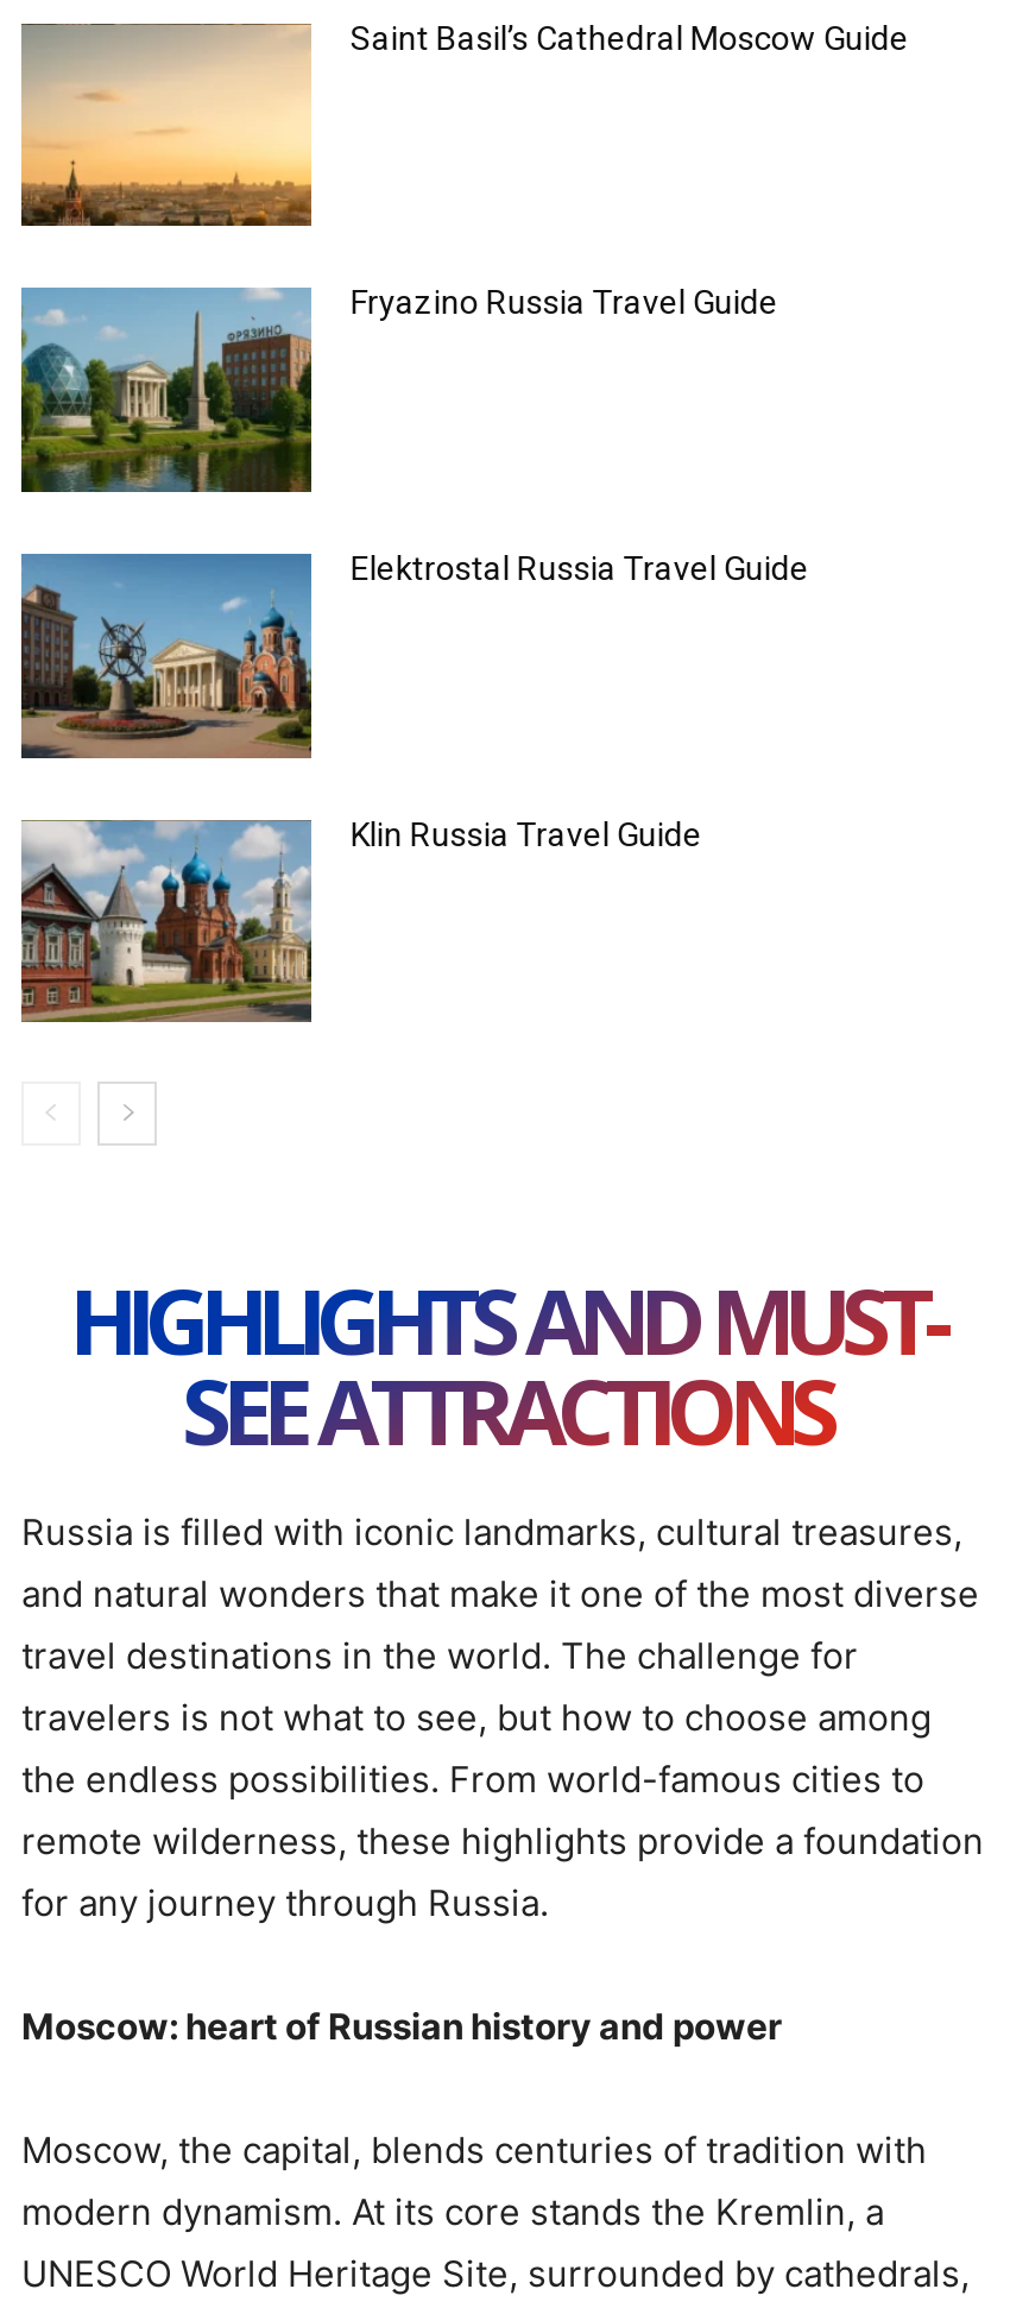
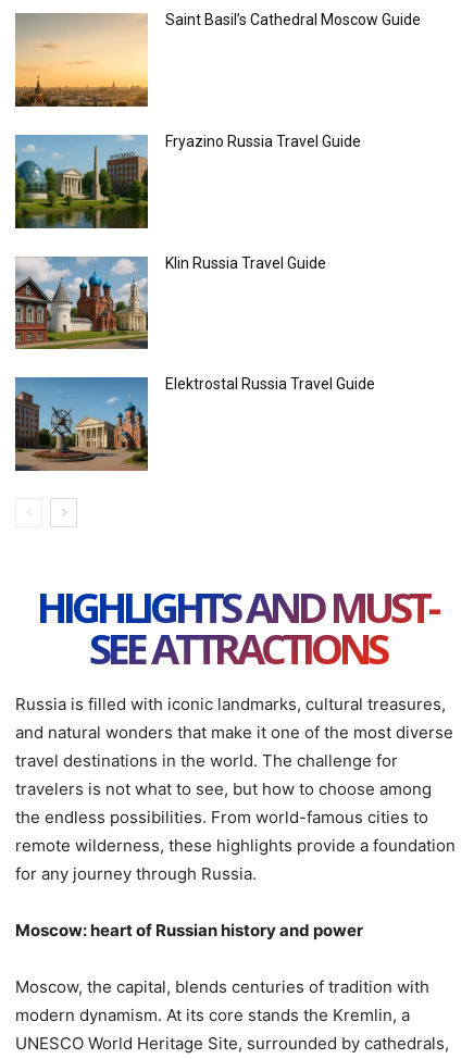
moved [21,549,809,758] -> [14,376,376,472]: [image] | Elektrostal Russia Travel Guide
moved [17,814,702,1024] -> [13,254,327,350]: [image] | Klin Russia Travel Guide

